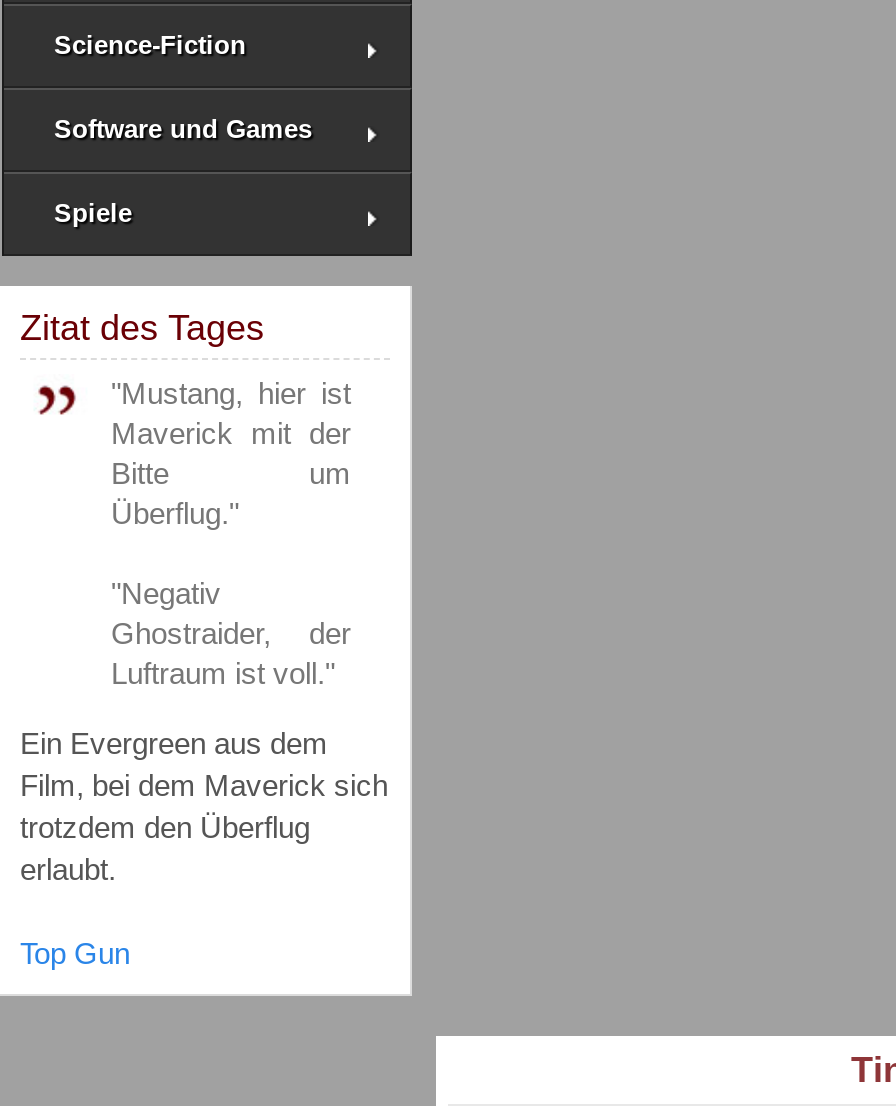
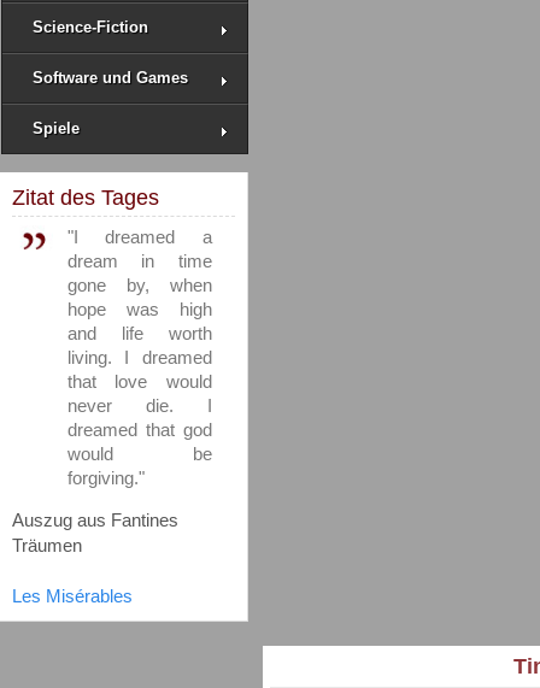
[20,375,388,970] "Mustang, hier ist | Maverick mit der | Bitte um | Überflug." | "Negativ | Ghostraider, der | Luftraum ist voll." | Ein Evergreen aus dem | Film, bei dem Maverick sich | trotzdem den Überflug | erlaubt. | Top Gun -> [12,226,212,606] "I dreamed a | dream in time | gone by, when | hope was high | and life worth | living. I dreamed | that love would | never die. I | dreamed that god | would be | forgiving." | Auszug aus Fantines | Träumen | Les Misérables

